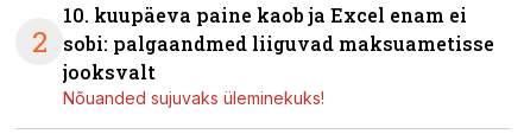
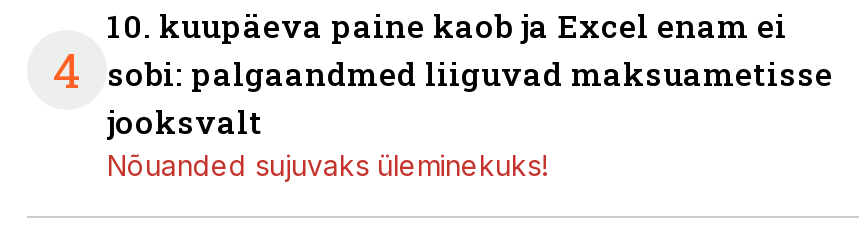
[31,22,494,60] 2 sobi: palgaandmed liiguvad maksuametisse -> [53,37,833,101] 4 sobi: palgaandmed liiguvad maksuametisse

